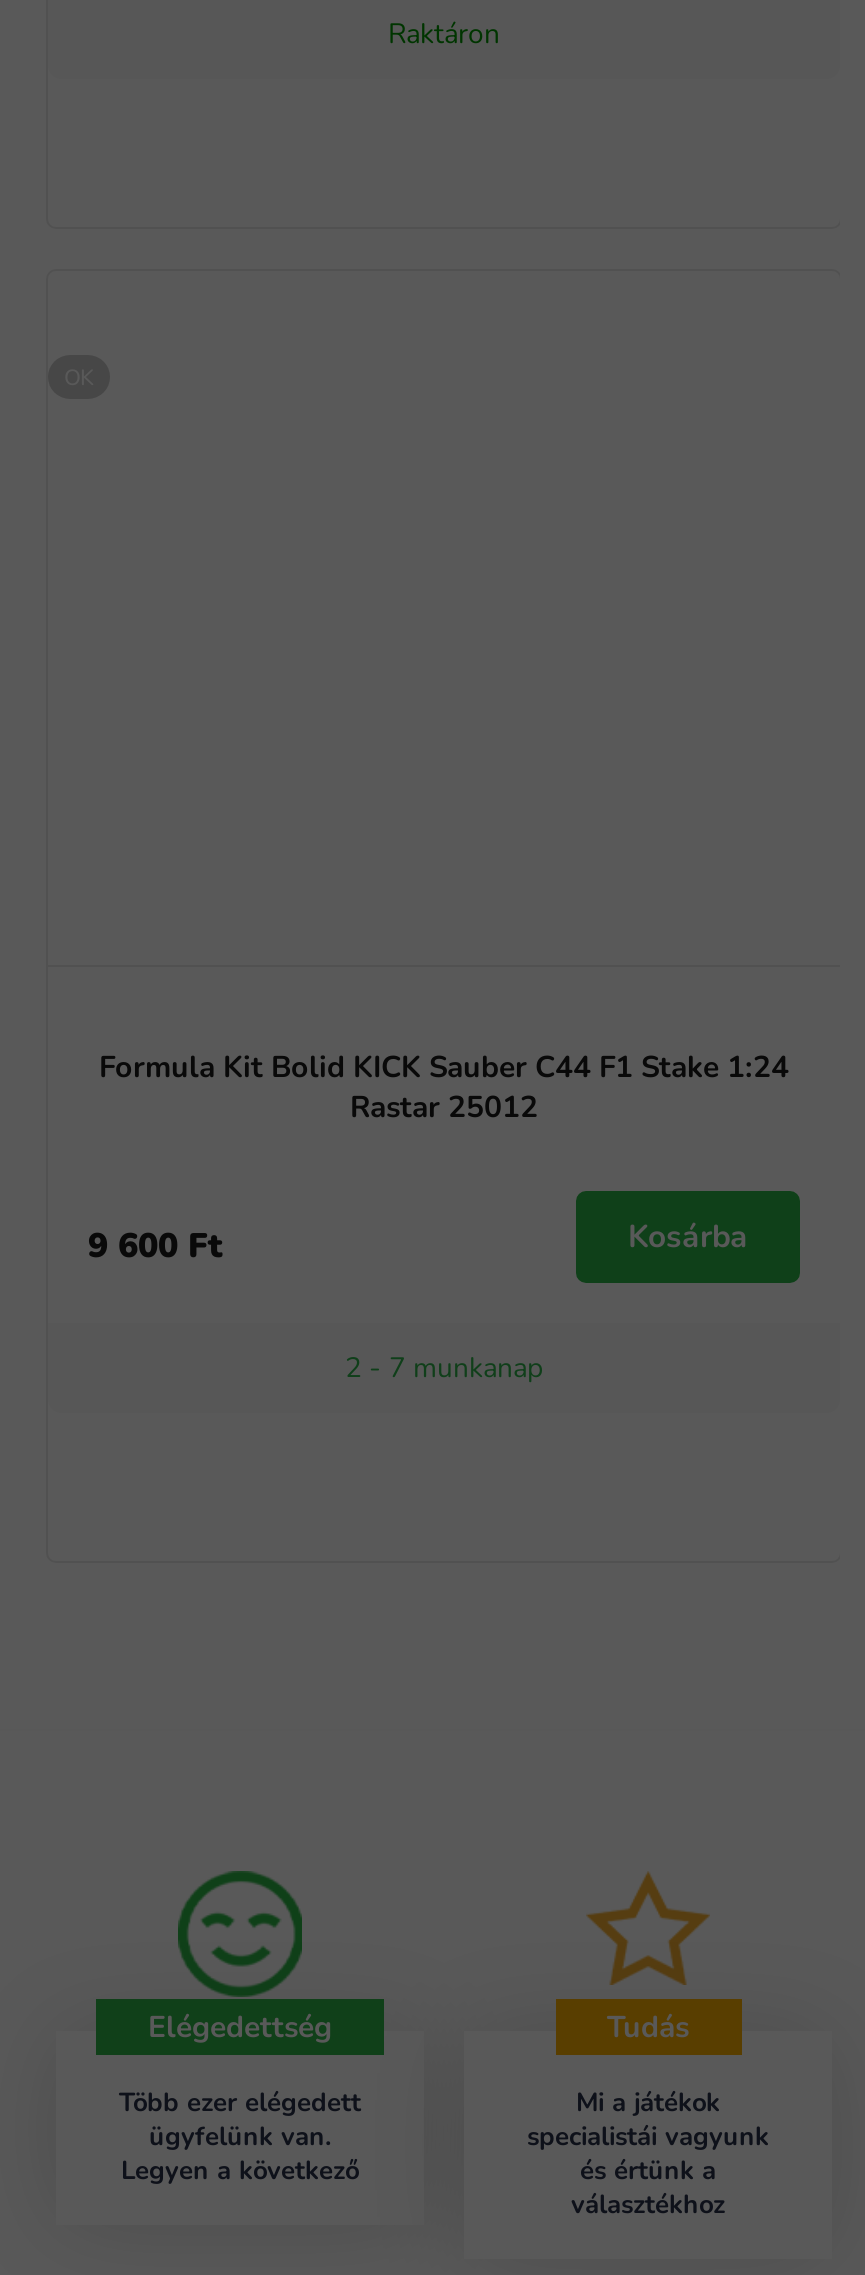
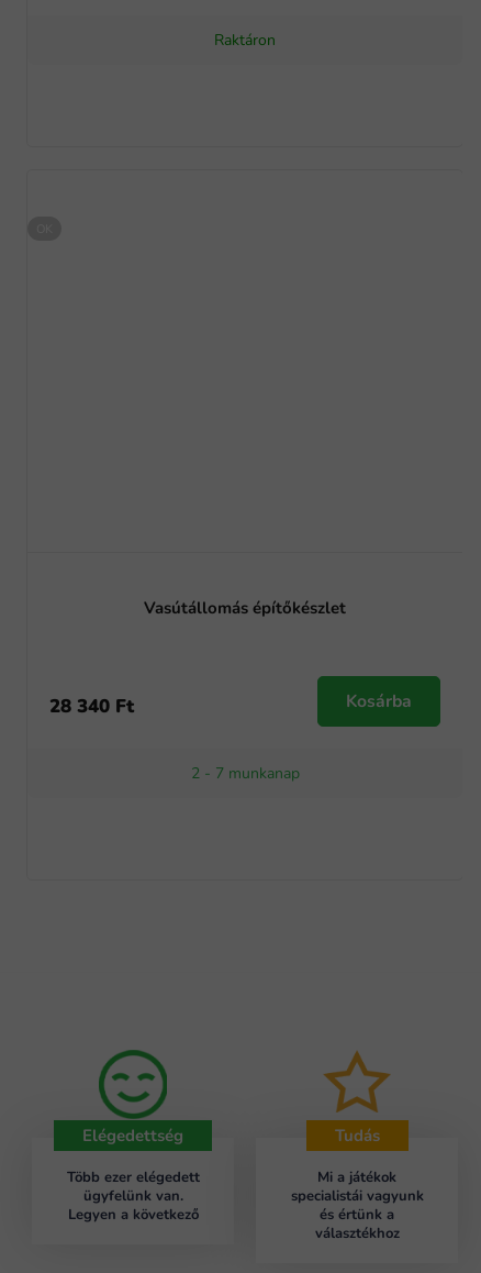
[99,1046,789,1126] Formula Kit Bolid KICK Sauber C44 F1 Stake 1:24 | Rastar 25012 -> [144,596,346,618] Vasútállomás építőkészlet
[88,1222,222,1268] 9 600 Ft -> [49,693,134,719] 28 340 Ft

